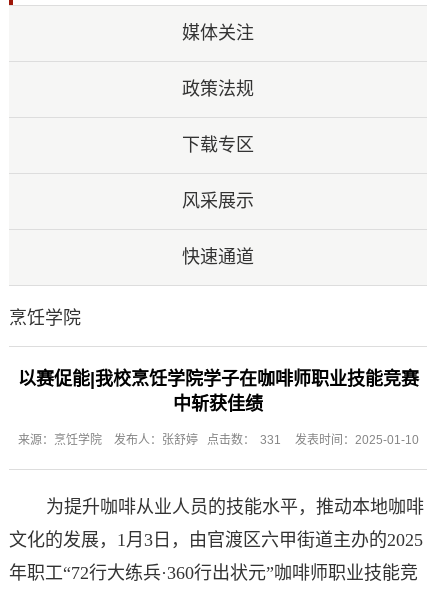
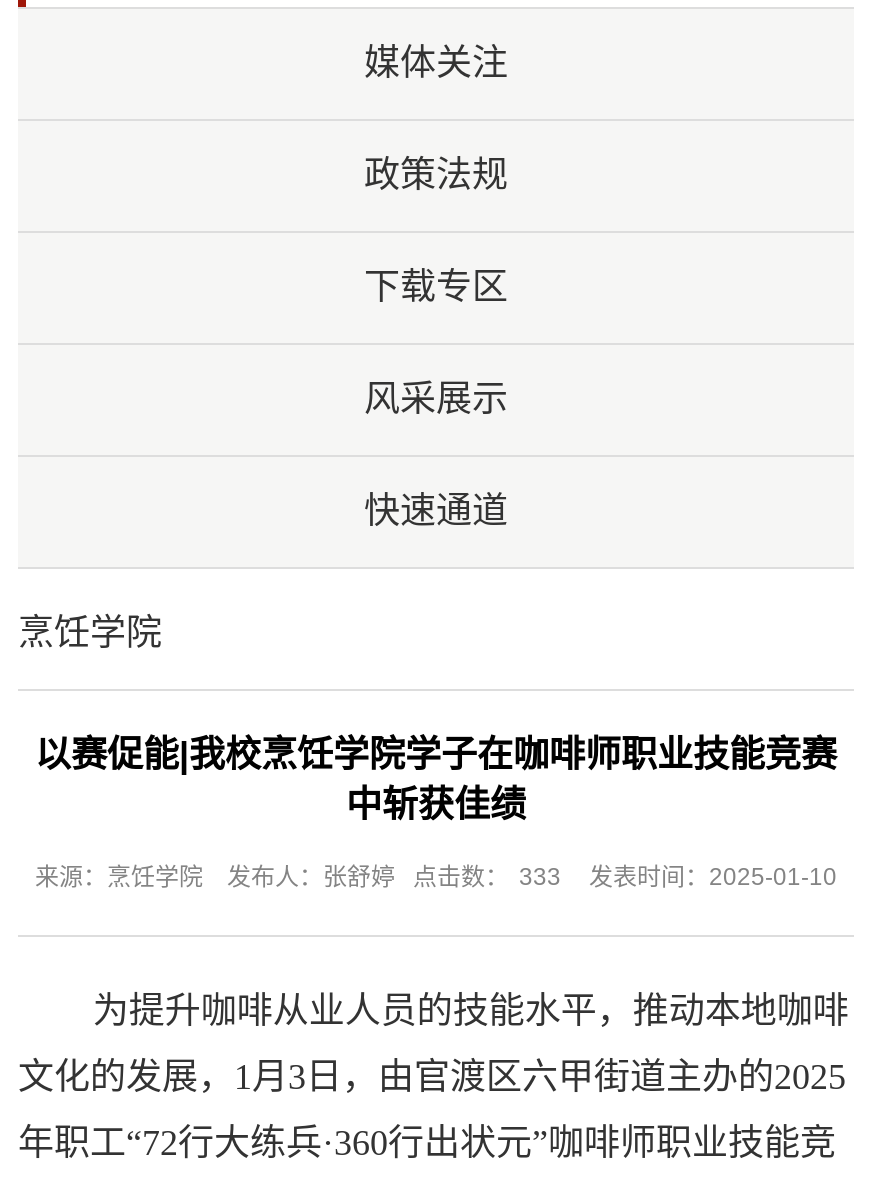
[17,433,418,447] 来源：烹饪学院 发布人：张舒婷 点击数： 331 发表时间：2025-01-10 -> [35,863,837,891] 来源：烹饪学院 发布人：张舒婷 点击数： 333 发表时间：2025-01-10

